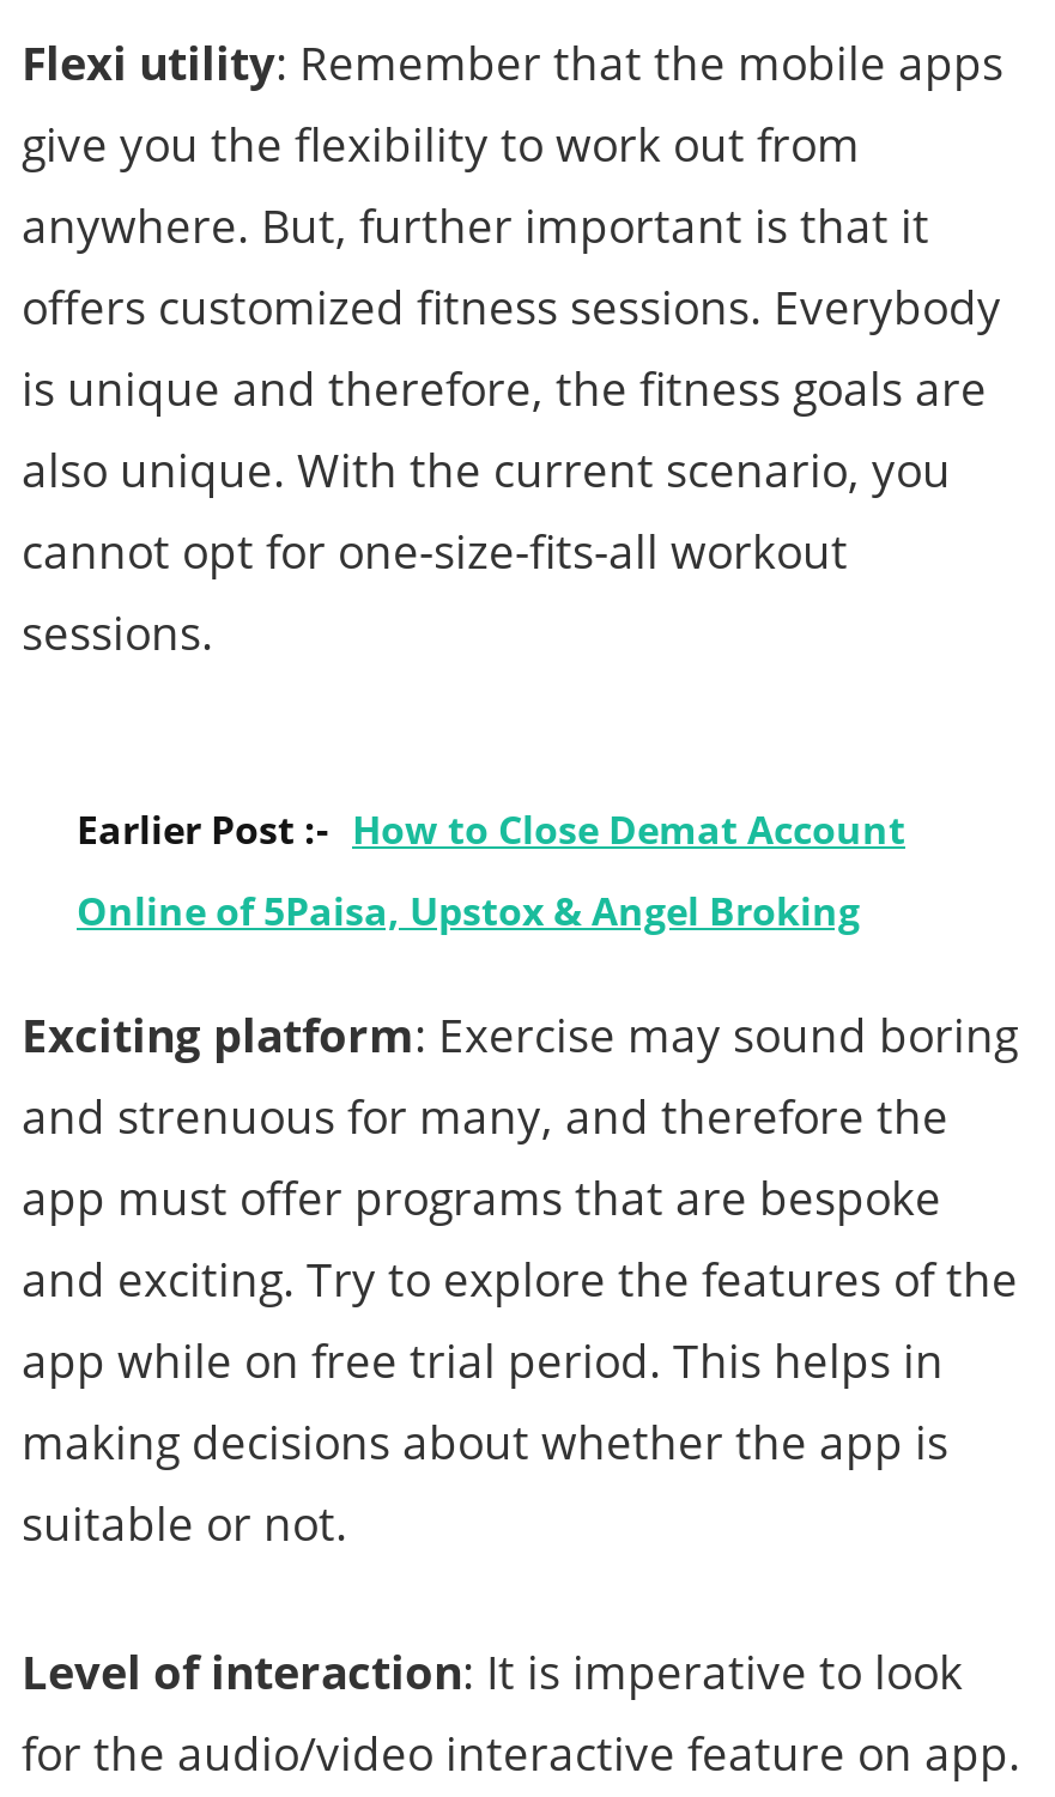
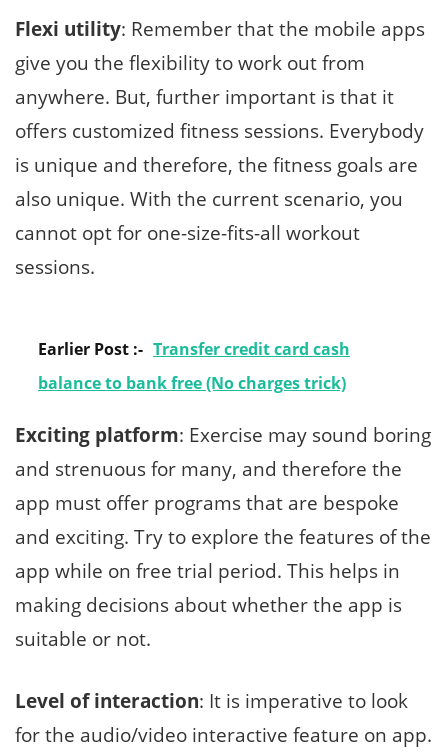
[77,803,905,856] Earlier Post :- How to Close Demat Account -> [38,338,350,360] Earlier Post :- Transfer credit card cash
[77,884,860,937] Online of 5Paisa, Upstox & Angel Broking -> [38,372,346,394] balance to bank free (No charges trick)

